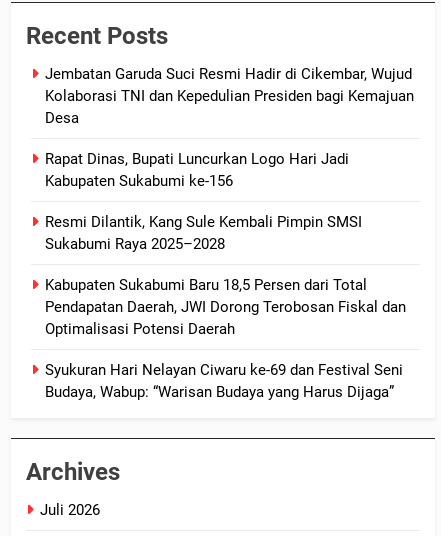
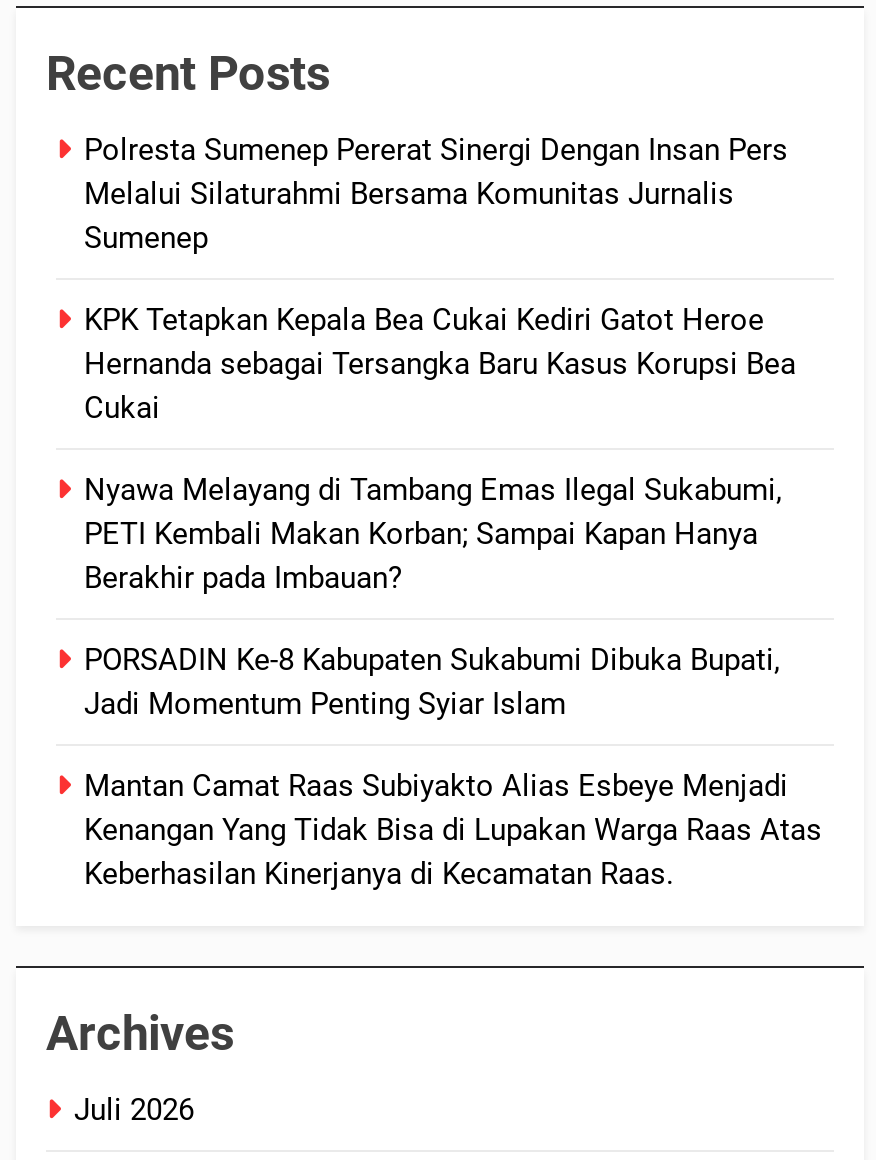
[45,65,414,127] Jembatan Garuda Suci Resmi Hadir di Cikembar, Wujud | Kolaborasi TNI dan Kepedulian Presiden bagi Kemajuan | Desa -> [84,132,788,256] Polresta Sumenep Pererat Sinergi Dengan Insan Pers | Melalui Silaturahmi Bersama Komunitas Jurnalis | Sumenep
[45,150,349,190] Rapat Dinas, Bupati Luncurkan Logo Hari Jadi | Kabupaten Sukabumi ke-156 -> [84,302,796,426] KPK Tetapkan Kepala Bea Cukai Kediri Gatot Heroe | Hernanda sebagai Tersangka Baru Kasus Korupsi Bea | Cukai
[45,213,362,253] Resmi Dilantik, Kang Sule Kembali Pimpin SMSI | Sukabumi Raya 2025–2028 -> [84,472,782,596] Nyawa Melayang di Tambang Emas Ilegal Sukabumi, | PETI Kembali Makan Korban; Sampai Kapan Hanya | Berakhir pada Imbauan?
[45,276,406,338] Kabupaten Sukabumi Baru 18,5 Persen dari Total | Pendapatan Daerah, JWI Dorong Terobosan Fiskal dan | Optimalisasi Potensi Daerah -> [84,642,780,722] PORSADIN Ke-8 Kabupaten Sukabumi Dibuka Bupati, | Jadi Momentum Penting Syiar Islam
[45,361,403,401] Syukuran Hari Nelayan Ciwaru ke-69 dan Festival Seni | Budaya, Wabup: “Warisan Budaya yang Harus Dijaga” -> [84,768,822,892] Mantan Camat Raas Subiyakto Alias Esbeye Menjadi | Kenangan Yang Tidak Bisa di Lupakan Warga Raas Atas | Keberhasilan Kinerjanya di Kecamatan Raas.

